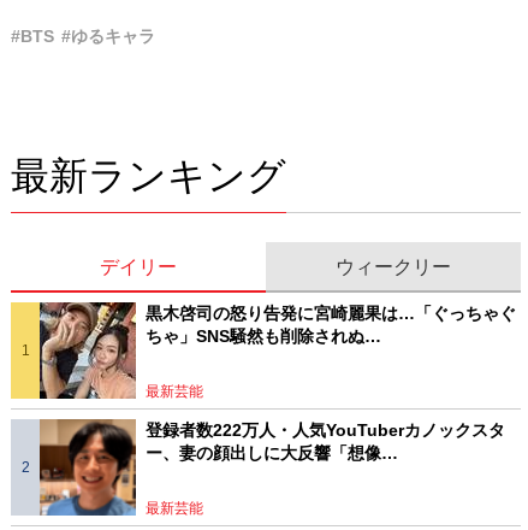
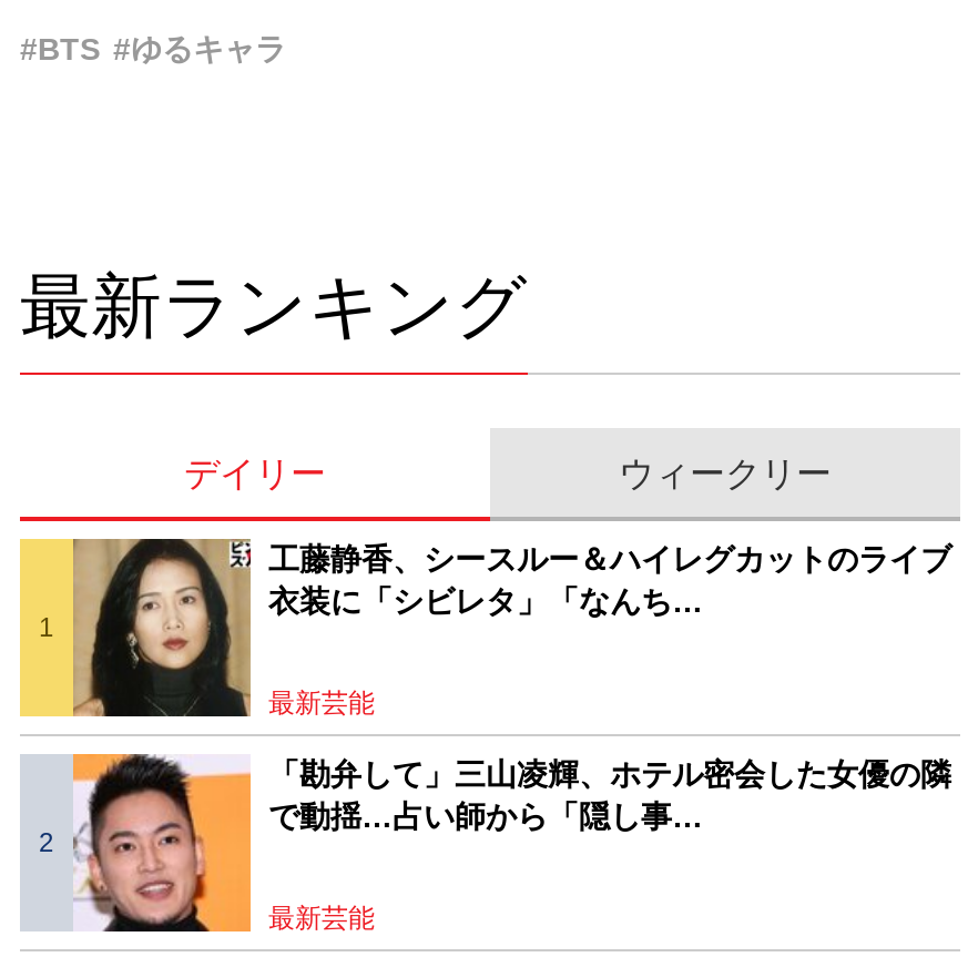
[38,301,516,400] [image] | 黒木啓司の怒り告発に宮崎麗果は…「ぐっちゃぐ | ちゃ」SNS騒然も削除されぬ… -> [73,537,951,719] [image] | 工藤静香、シースルー＆ハイレグカットのライブ | 衣装に「シビレタ」「なんち…
[38,418,505,517] [image] | 登録者数222万人・人気YouTuberカノックスタ | ー、妻の顔出しに大反響「想像… -> [73,752,951,934] [image] | 「勘弁して」三山凌輝、ホテル密会した女優の隣 | で動揺…占い師から「隠し事…

